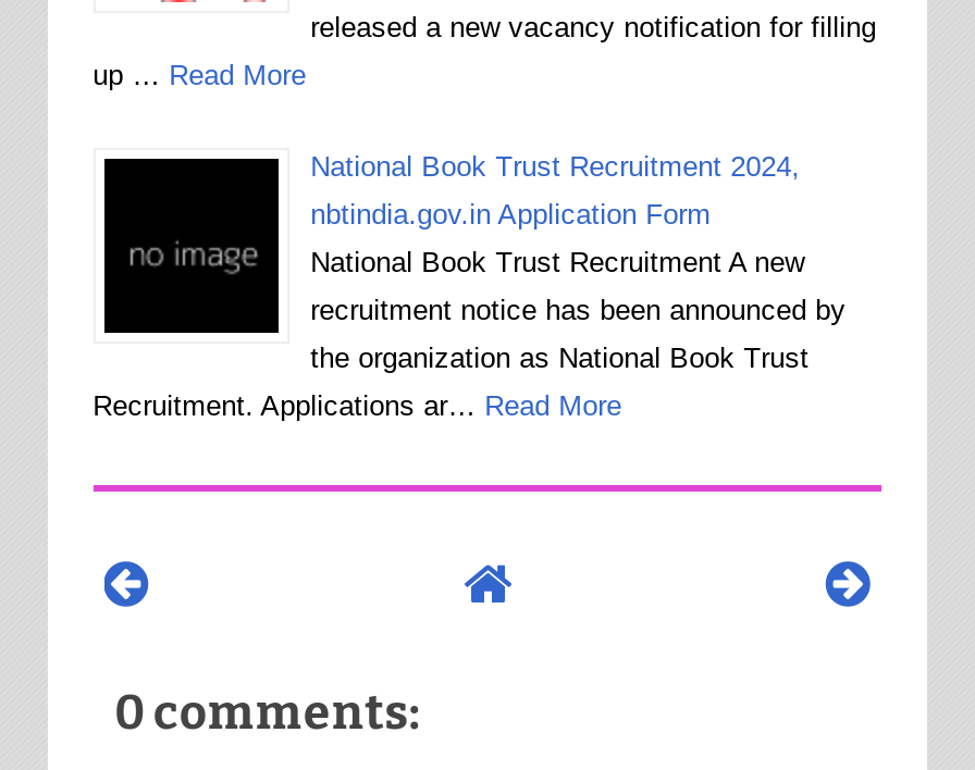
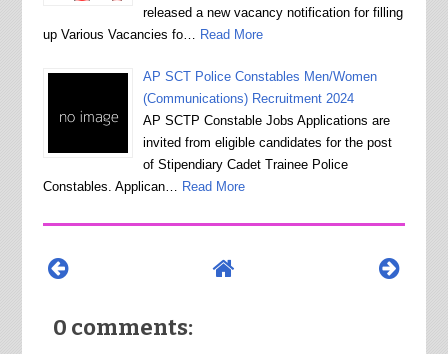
[93,58,306,91] up … Read More -> [43,27,263,42] up Various Vacancies fo… Read More
[310,150,800,182] National Book Trust Recruitment 2024, -> [143,69,377,84] AP SCT Police Constables Men/Women
[310,198,711,230] nbtindia.gov.in Application Form -> [143,91,354,106] (Communications) Recruitment 2024
[310,245,804,278] National Book Trust Recruitment A new -> [143,113,390,128] AP SCTP Constable Jobs Applications are
[310,293,846,326] recruitment notice has been announced by -> [143,135,392,150] invited from eligible candidates for the post
[310,341,809,374] the organization as National Book Trust -> [143,157,348,172] of Stipendiary Cadet Trainee Police
[93,389,622,422] Recruitment. Applications ar… Read More -> [43,179,245,194] Constables. Applican… Read More

